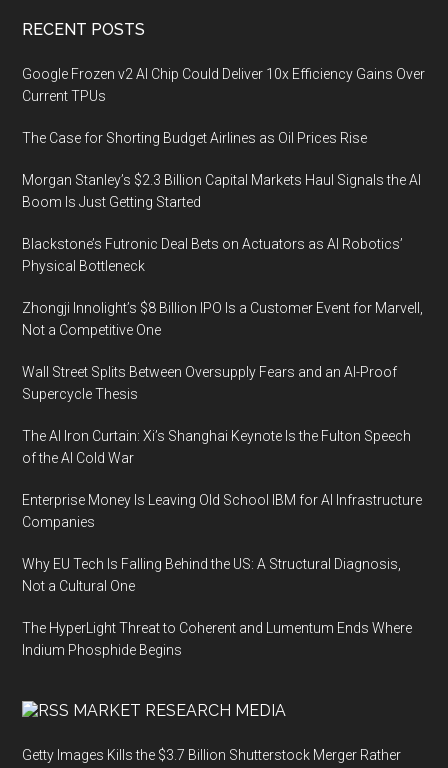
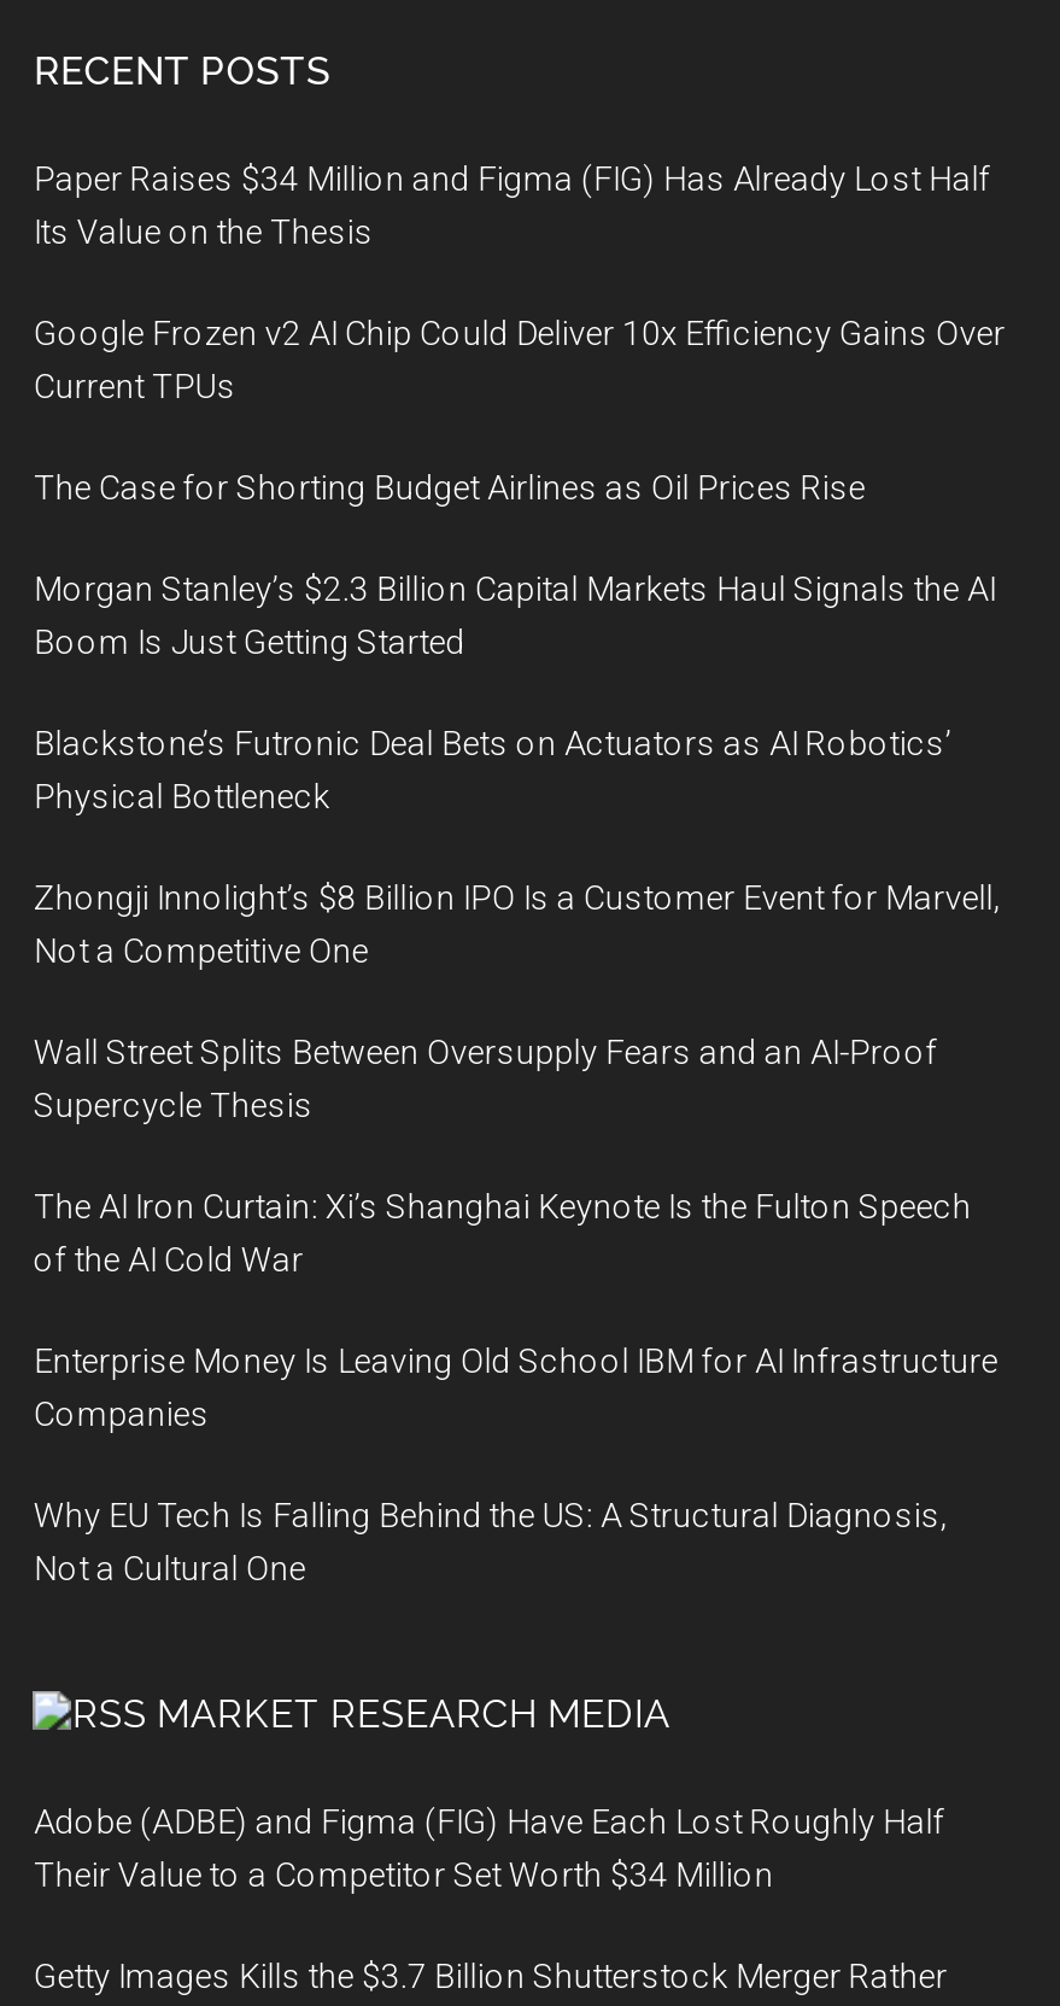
none -> [34,159,991,251] Paper Raises $34 Million and Figma (FIG) Has Already Lost Half | Its Value on the Thesis
[22,620,412,658] The HyperLight Threat to Coherent and Lumentum Ends Where | Indium Phosphide Begins -> none
none -> [34,1802,945,1894] Adobe (ADBE) and Figma (FIG) Have Each Lost Roughly Half | Their Value to a Competitor Set Worth $34 Million

